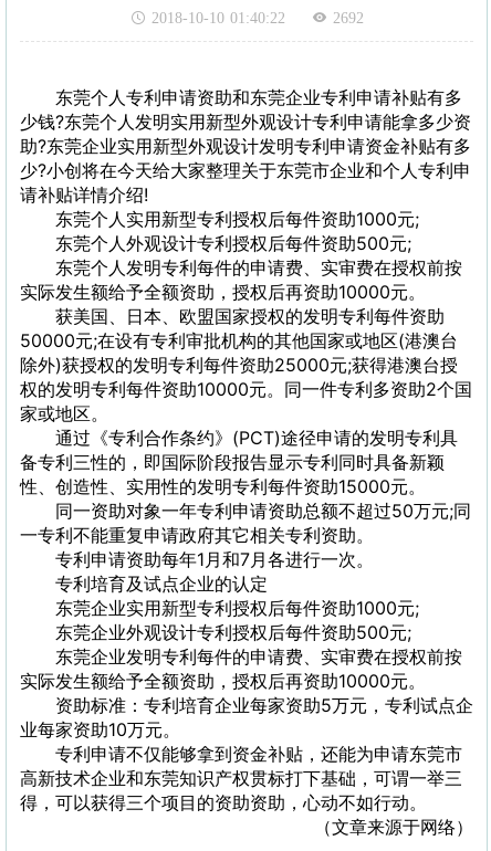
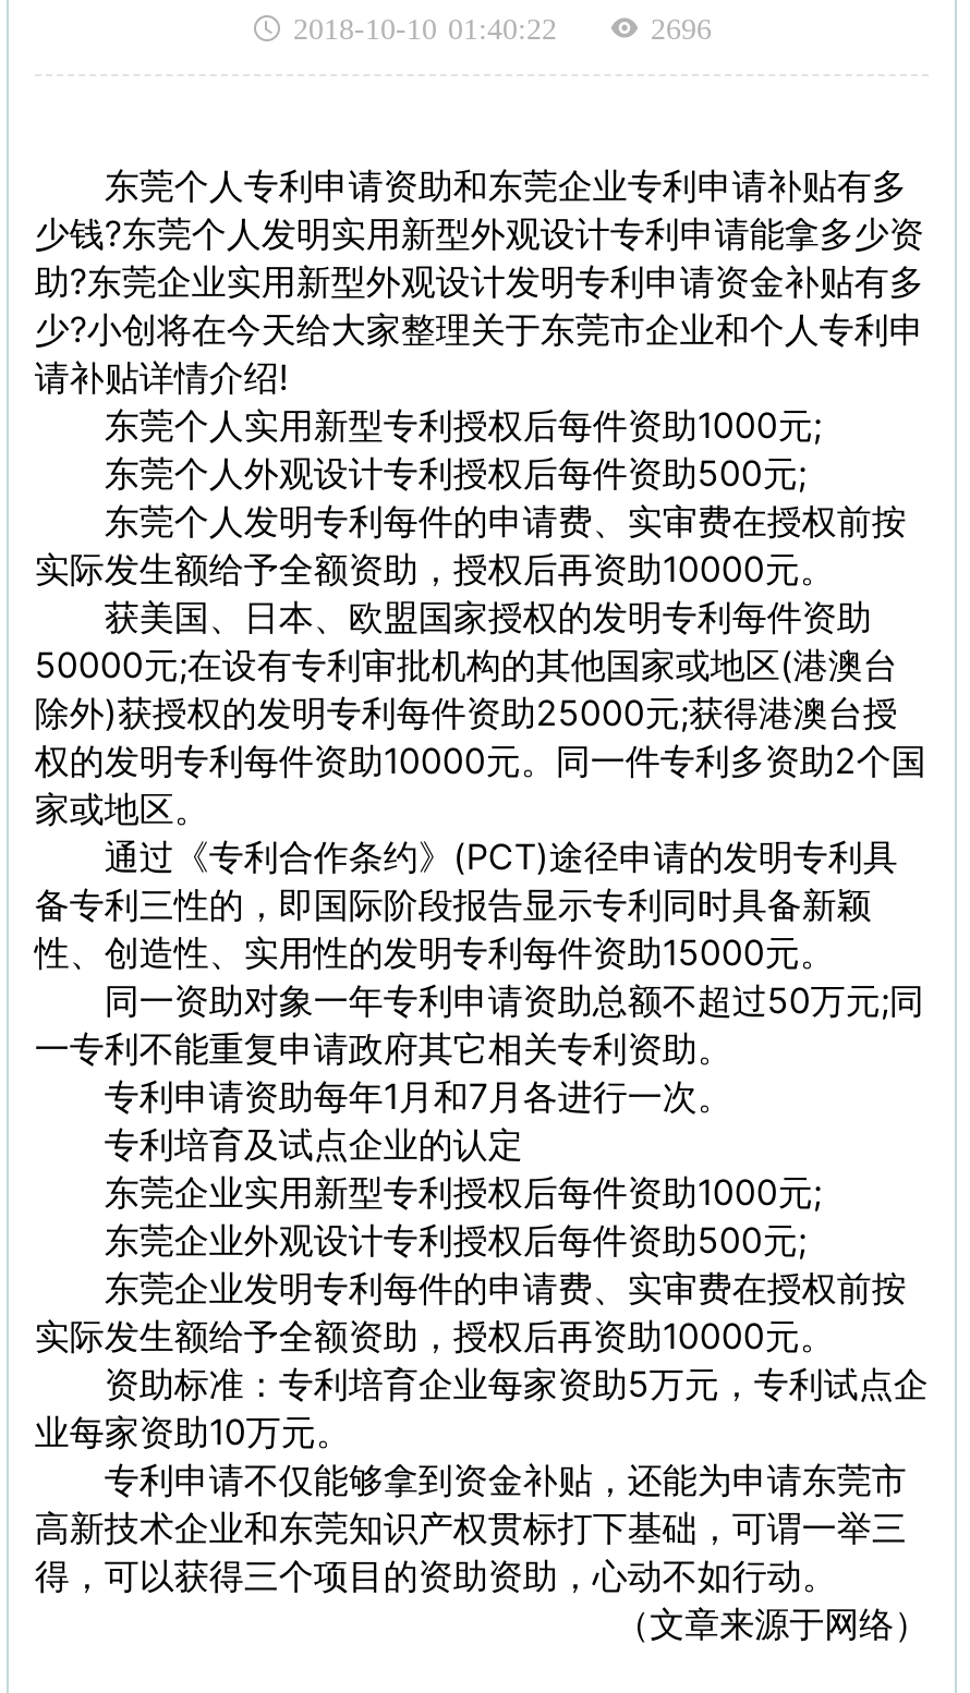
[332,10,363,26] 2692 -> [651,14,712,44] 2696

